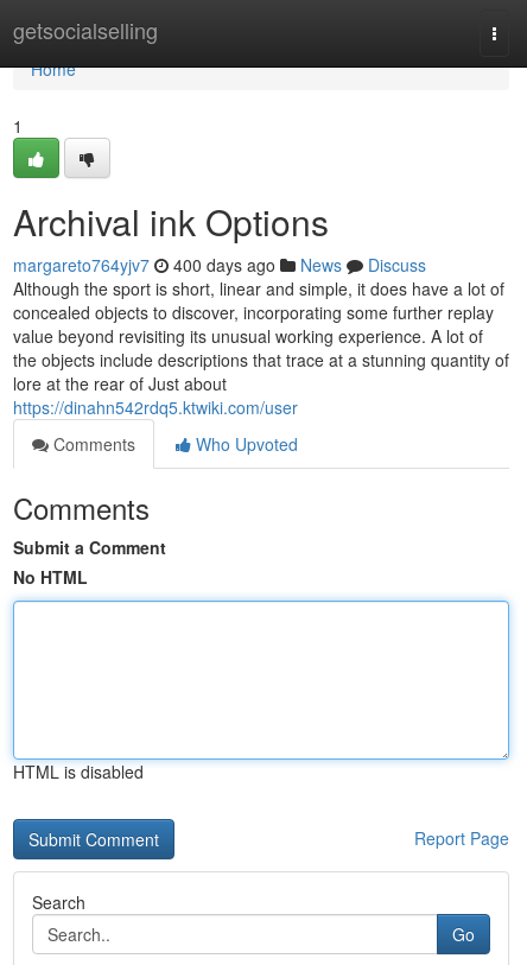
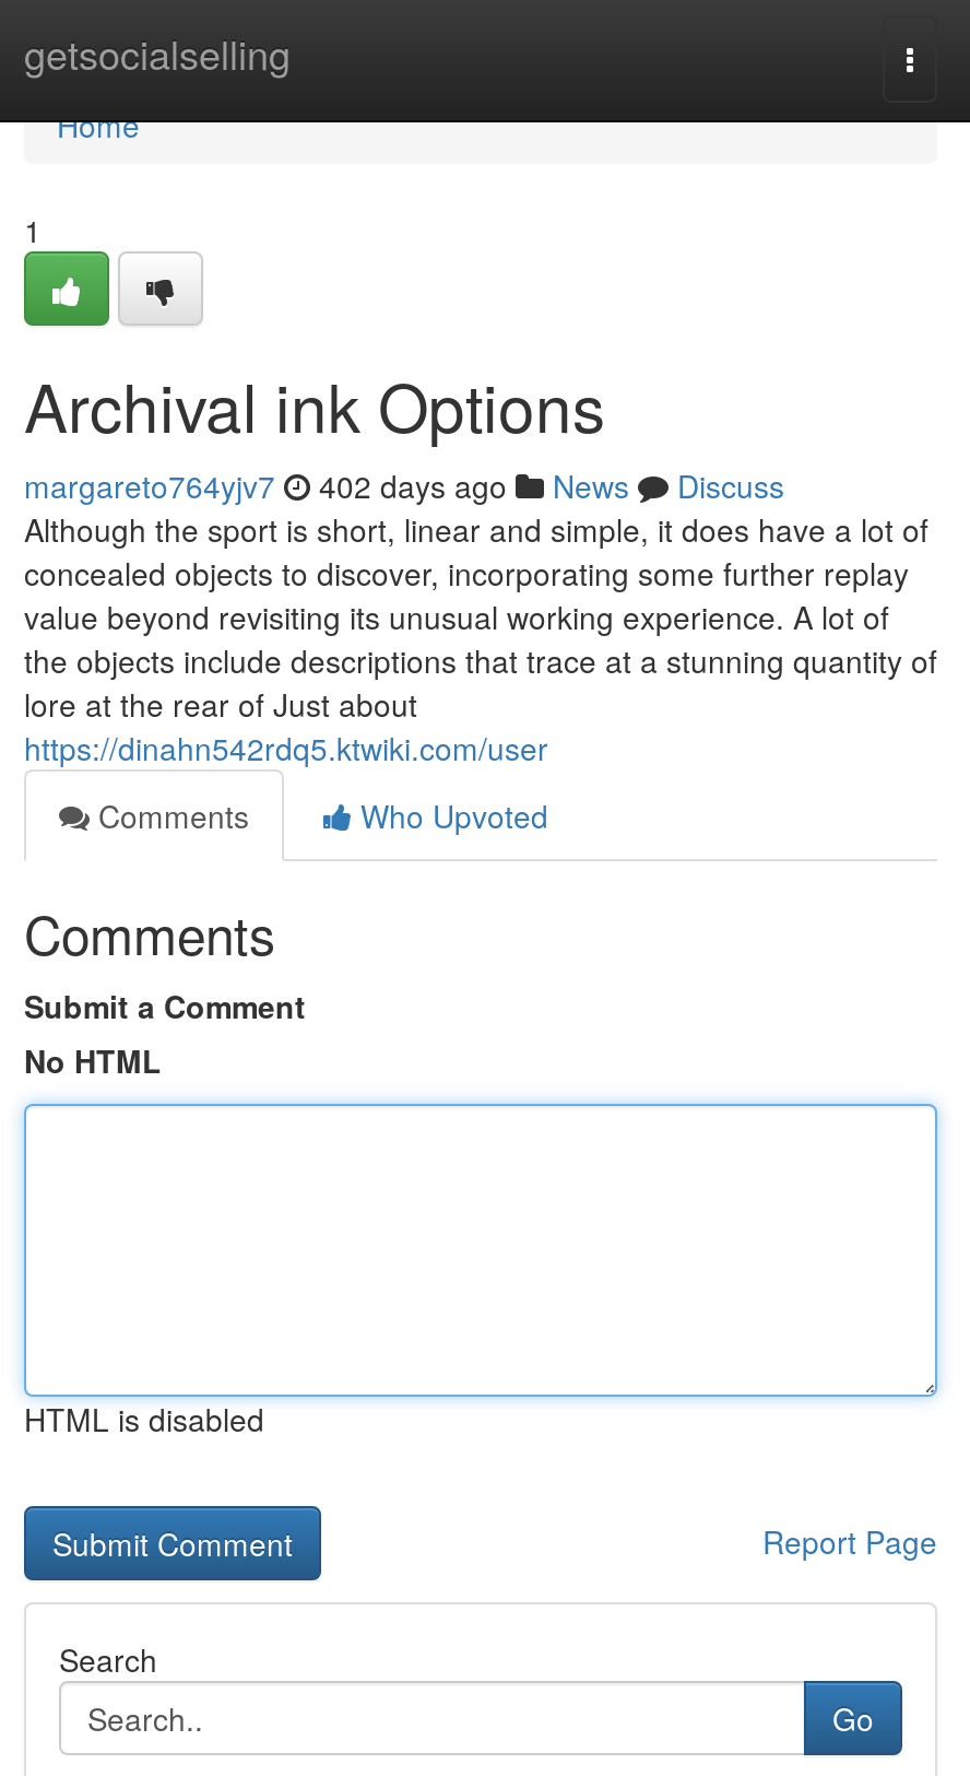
[13,253,426,277] margareto764yjv7 400 days ago News Discuss -> [24,463,784,507] margareto764yjv7 402 days ago News Discuss

